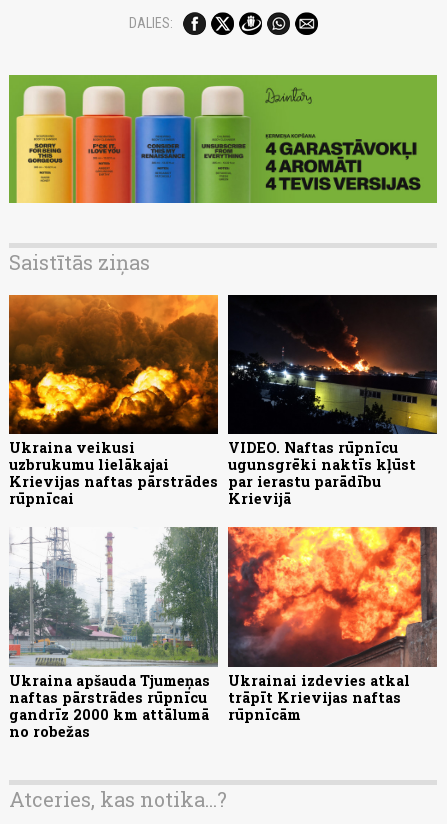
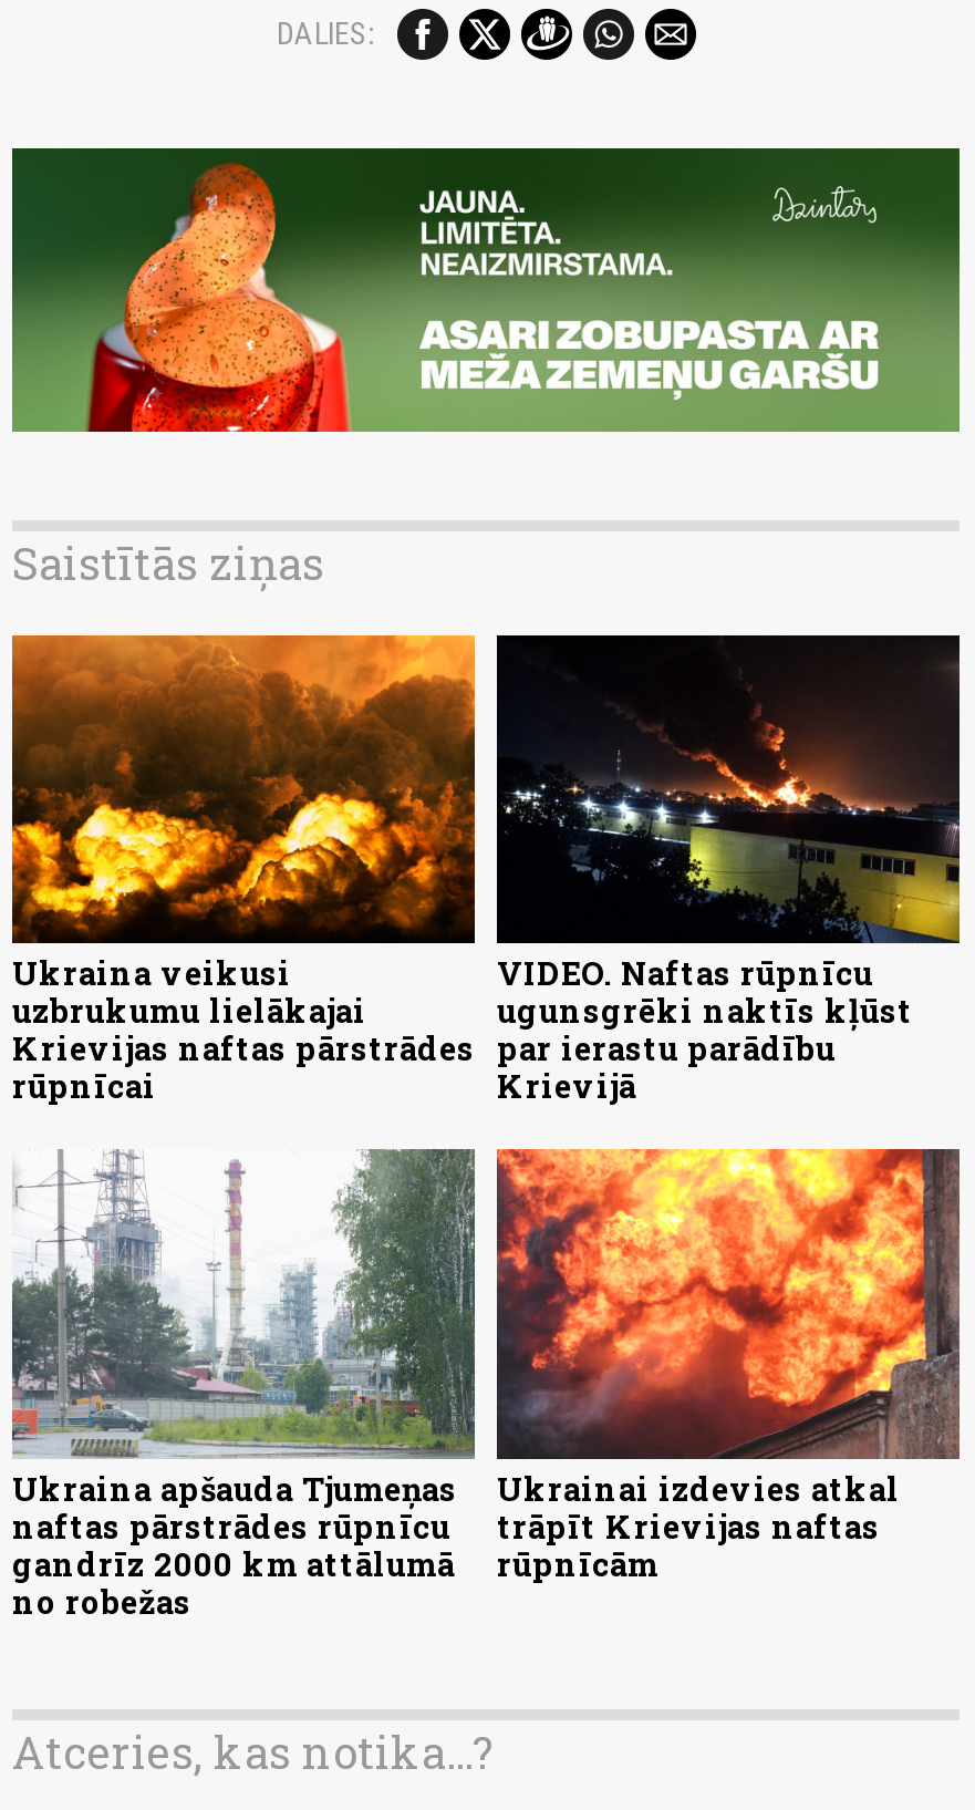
[9,74,437,204] [image] -> [12,146,960,434] [image]

